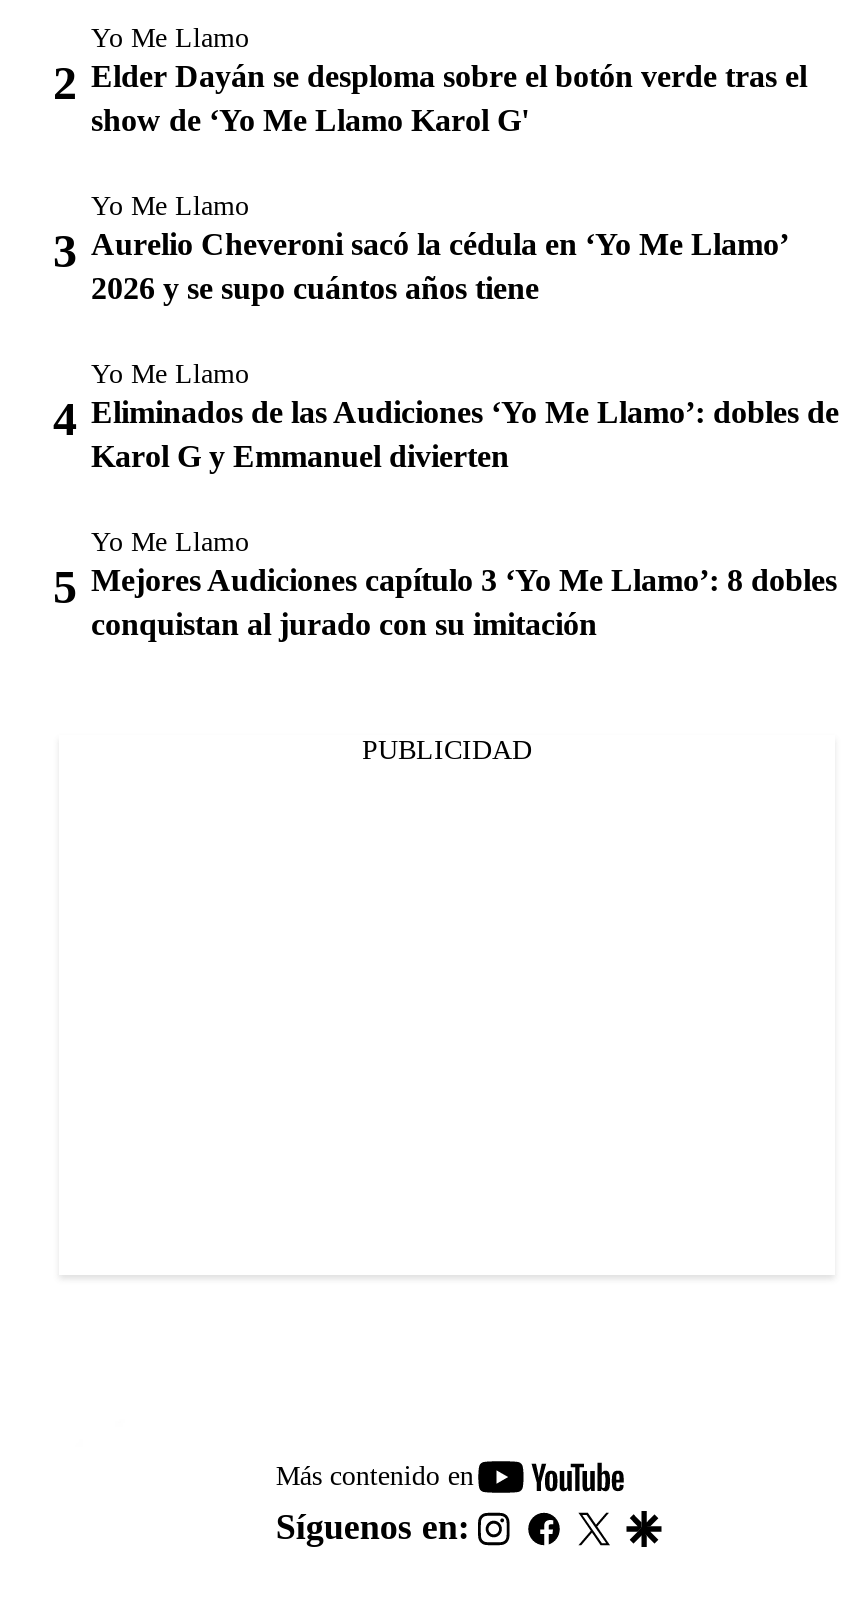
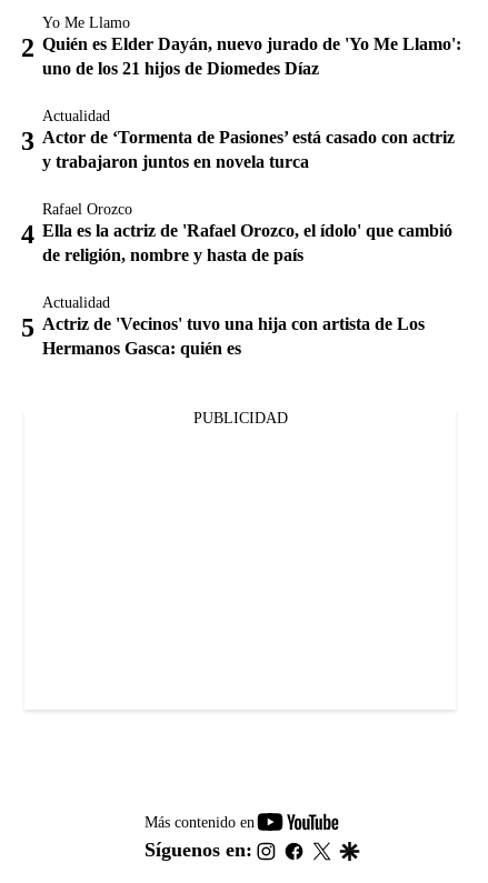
[91,59,807,137] Elder Dayán se desploma sobre el botón verde tras el | show de ‘Yo Me Llamo Karol G' -> [42,34,461,78] Quién es Elder Dayán, nuevo jurado de 'Yo Me Llamo': | uno de los 21 hijos de Diomedes Díaz
[91,191,787,305] Yo Me Llamo | Aurelio Cheveroni sacó la cédula en ‘Yo Me Llamo’ | 2026 y se supo cuántos años tiene -> [42,108,455,171] Actualidad | Actor de ‘Tormenta de Pasiones’ está casado con actriz | y trabajaron juntos en novela turca
[91,359,839,473] Yo Me Llamo | Eliminados de las Audiciones ‘Yo Me Llamo’: dobles de | Karol G y Emmanuel divierten -> [42,201,452,264] Rafael Orozco | Ella es la actriz de 'Rafael Orozco, el ídolo' que cambió | de religión, nombre y hasta de país
[91,527,837,641] Yo Me Llamo | Mejores Audiciones capítulo 3 ‘Yo Me Llamo’: 8 dobles | conquistan al jurado con su imitación -> [42,294,425,358] Actualidad | Actriz de 'Vecinos' tuvo una hija con artista de Los | Hermanos Gasca: quién es

